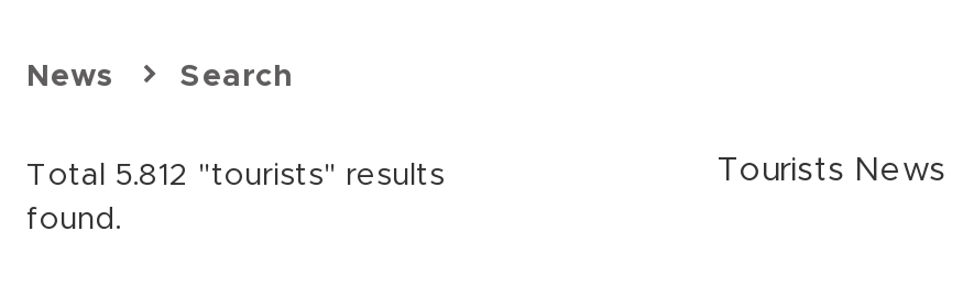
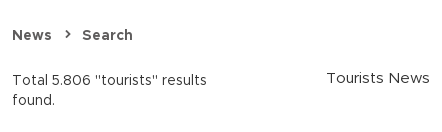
[26,161,445,192] Total 5.812 "tourists" results -> [12,74,207,88] Total 5.806 "tourists" results

